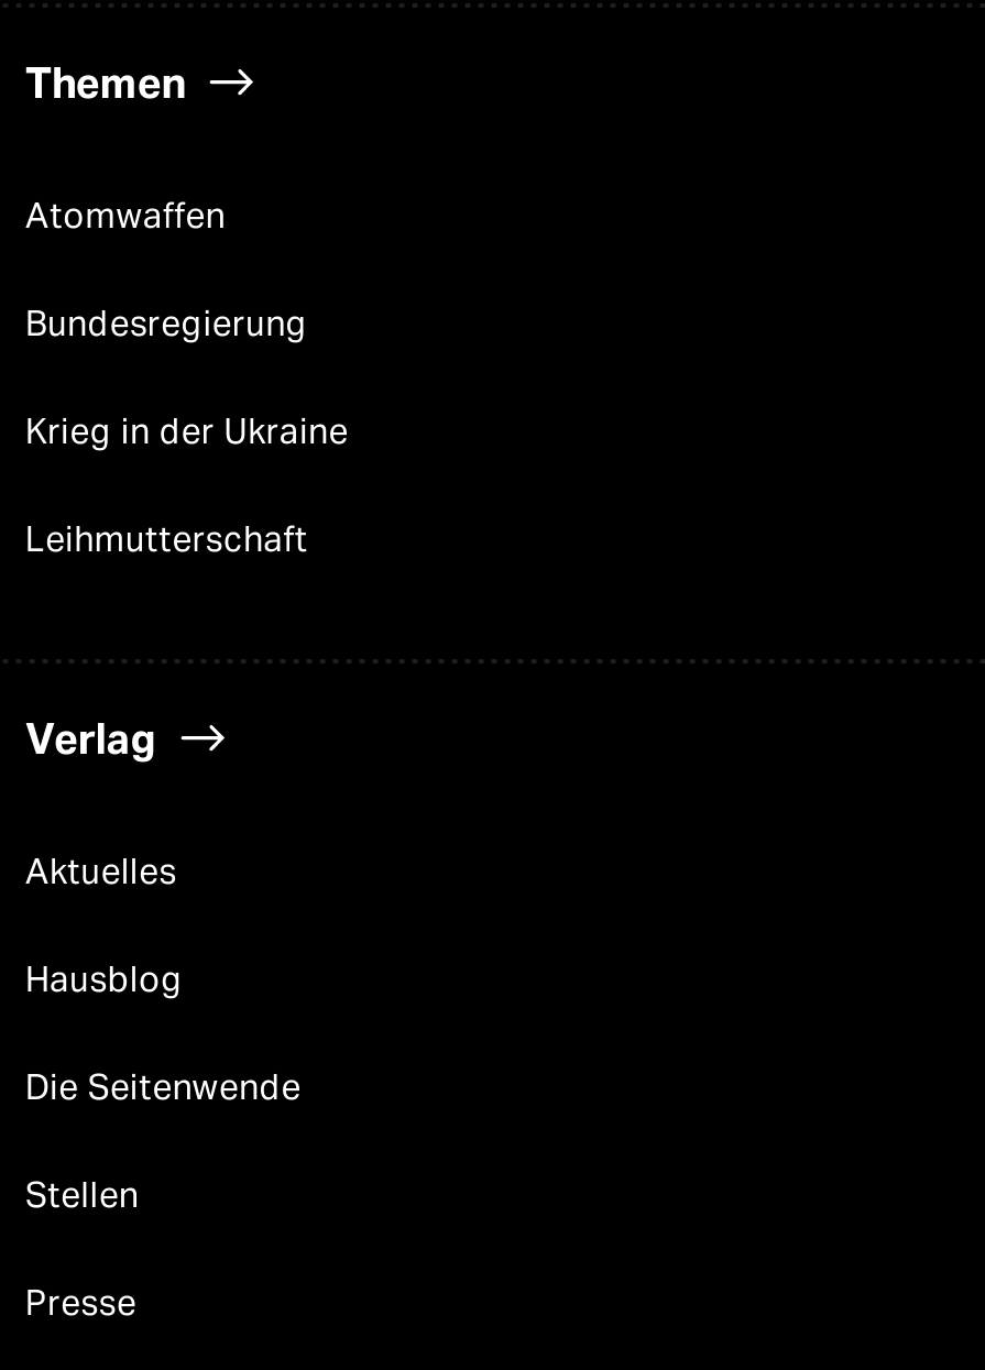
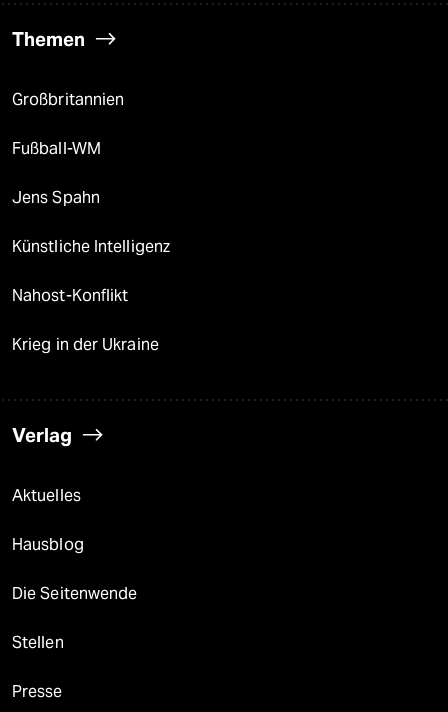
[25,195,308,344] Atomwaffen | Bundesregierung -> [12,90,170,305] Großbritannien | Fußball-WM | Jens Spahn | Künstliche Intelligenz | Nahost-Konflikt
moved [25,410,349,452] -> [12,335,159,354]: Krieg in der Ukraine
[25,518,308,560] Leihmutterschaft -> none

